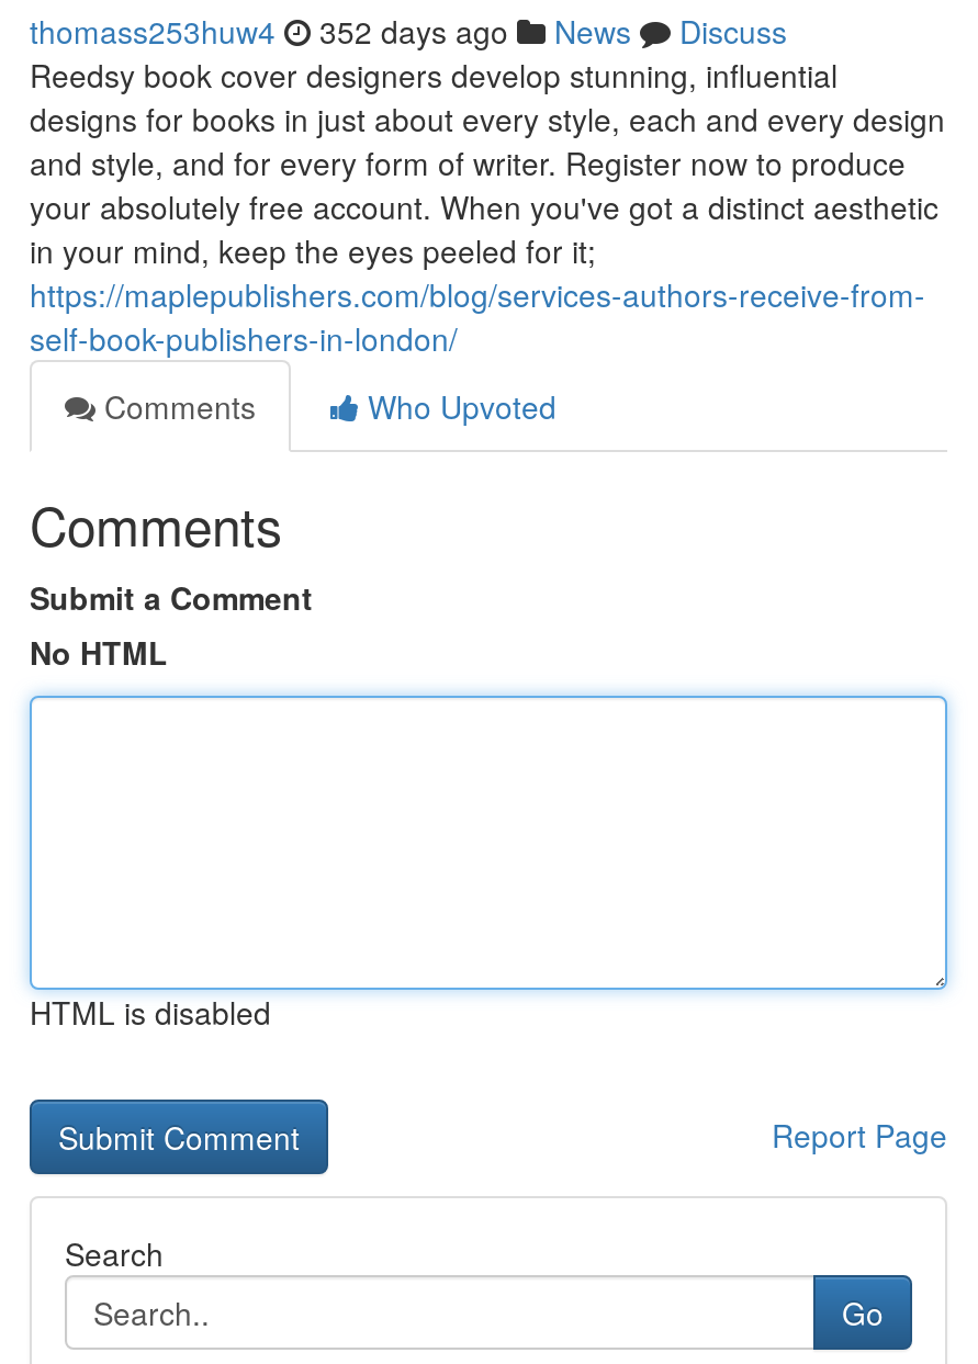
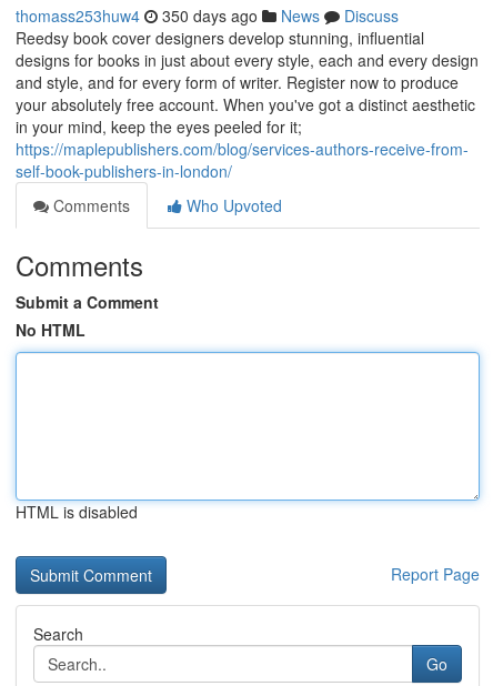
[30,9,787,53] thomass253huw4 352 days ago News Discuss -> [16,4,399,27] thomass253huw4 350 days ago News Discuss

